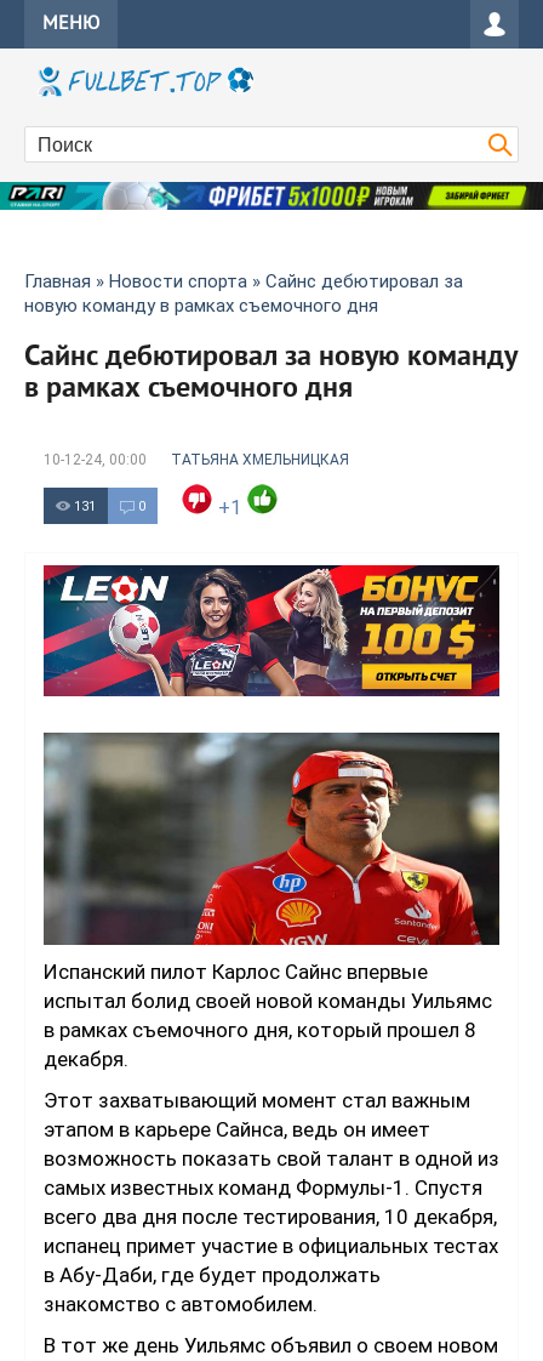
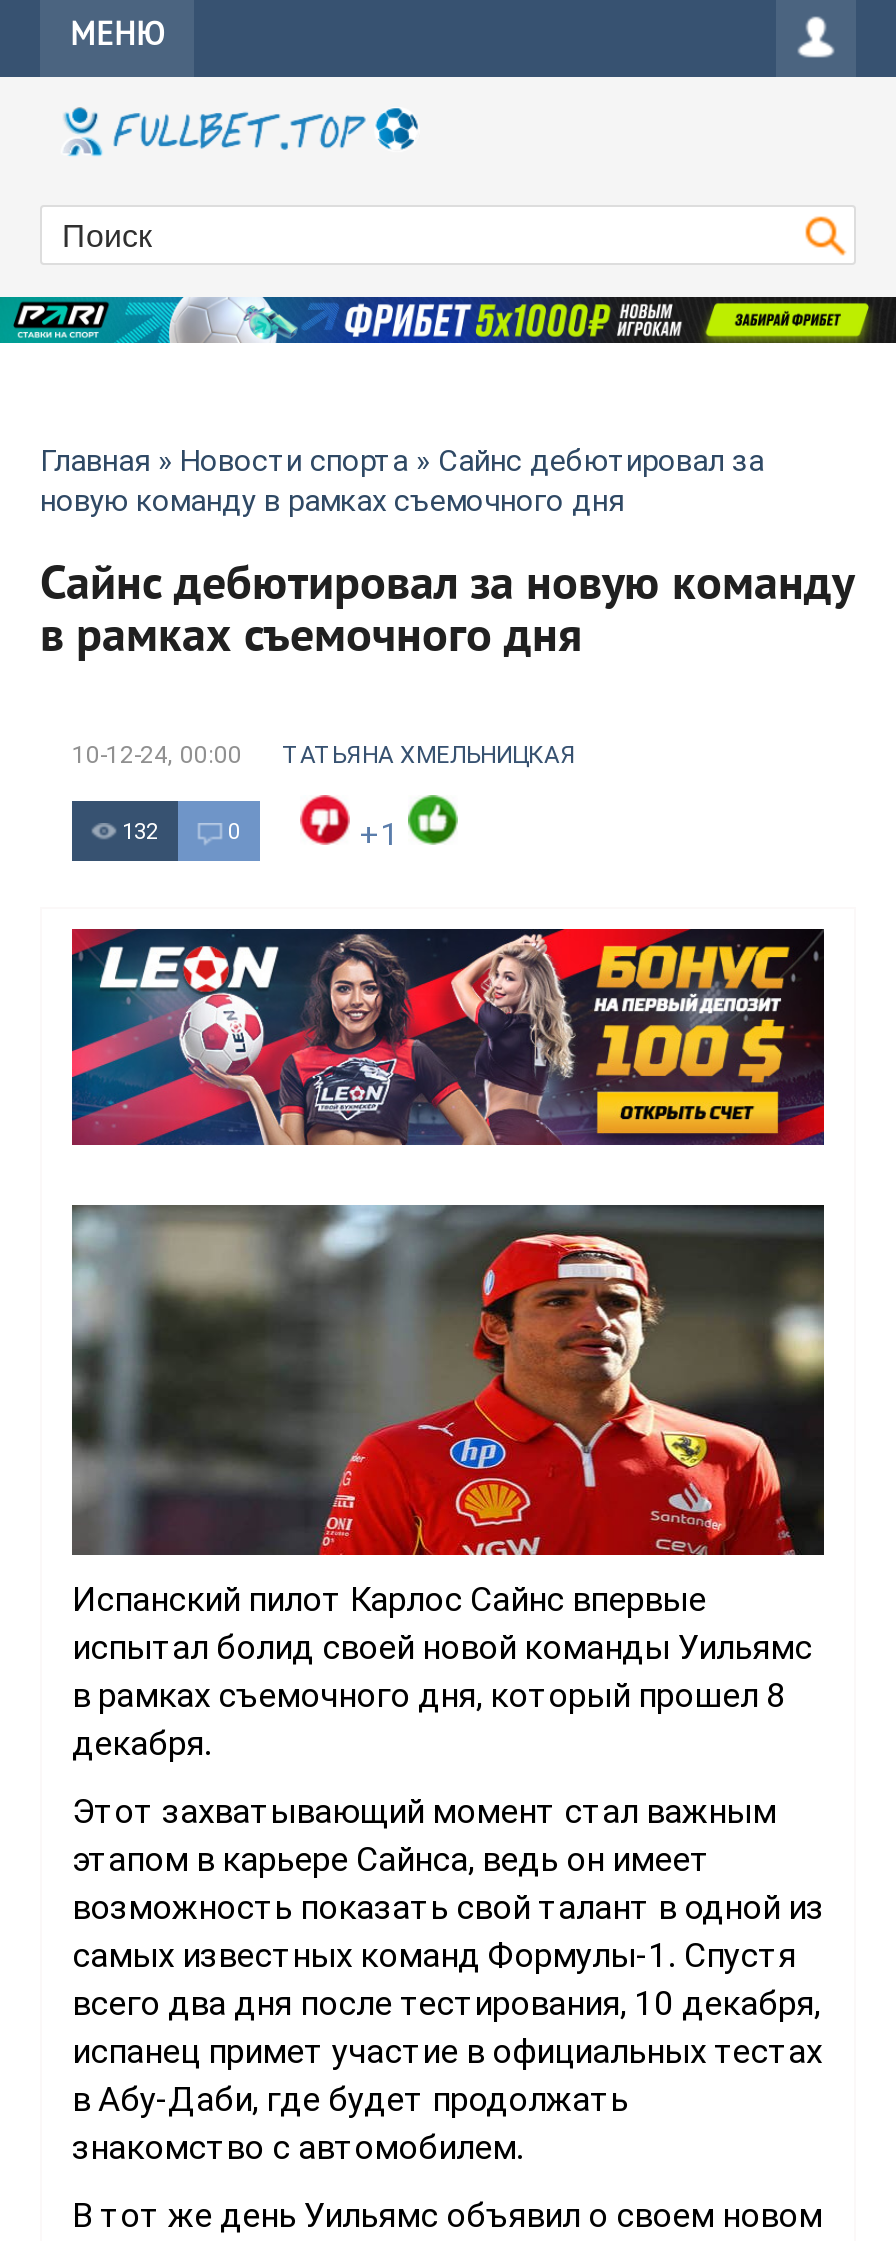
[74,499,96,515] 131 -> [122,820,158,846] 132

